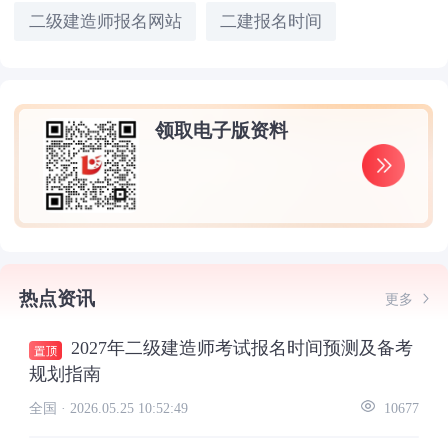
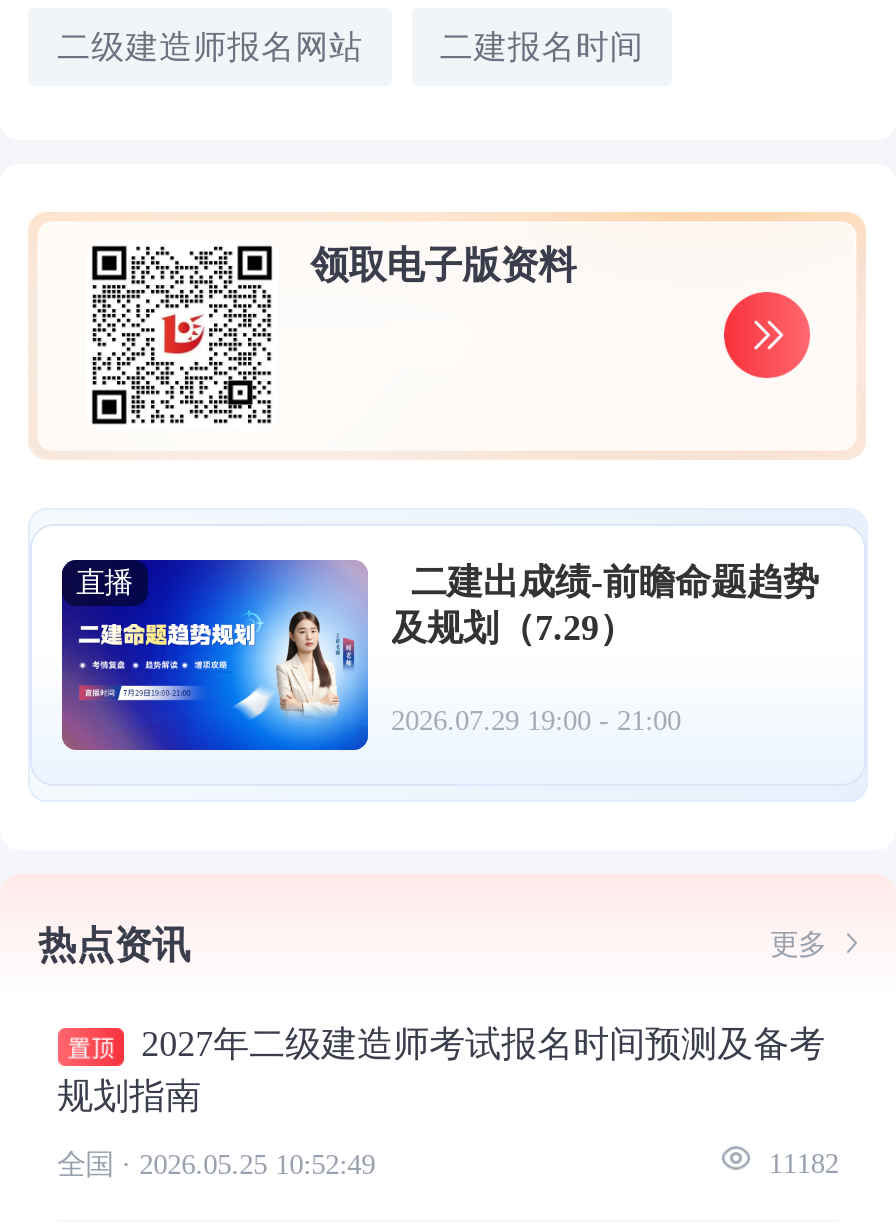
none -> [60,558,819,766] [image] | 直播 | 二建出成绩-前瞻命题趋势 | 及规划（7.29） | 2026.07.29 19:00 - 21:00
[380,401,419,417] 10677 -> [761,1148,839,1180] 11182

